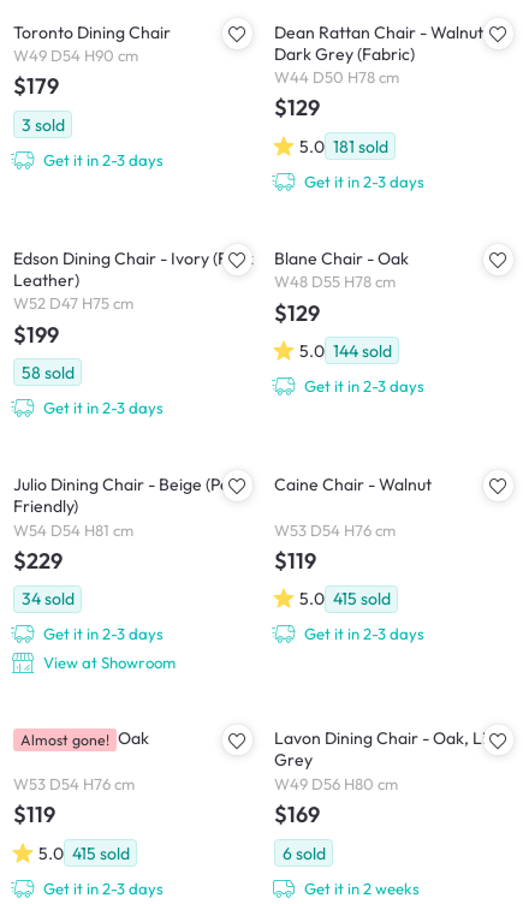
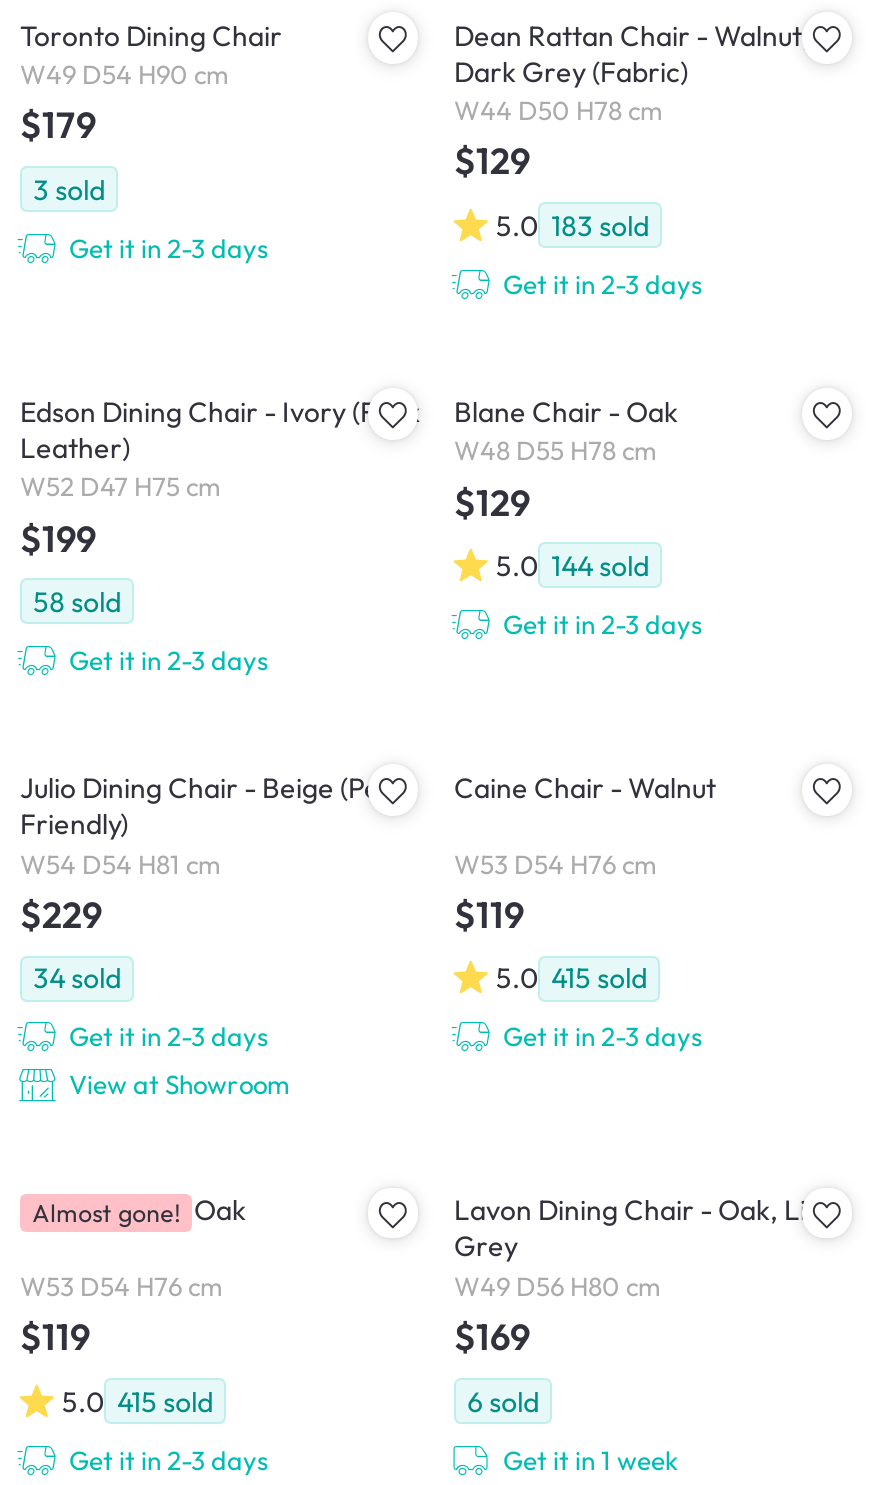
[299,135,388,157] 5.0 181 sold -> [496,207,649,243] 5.0 183 sold
[304,879,419,898] Get it in 2 weeks -> [503,1444,679,1476] Get it in 1 week

